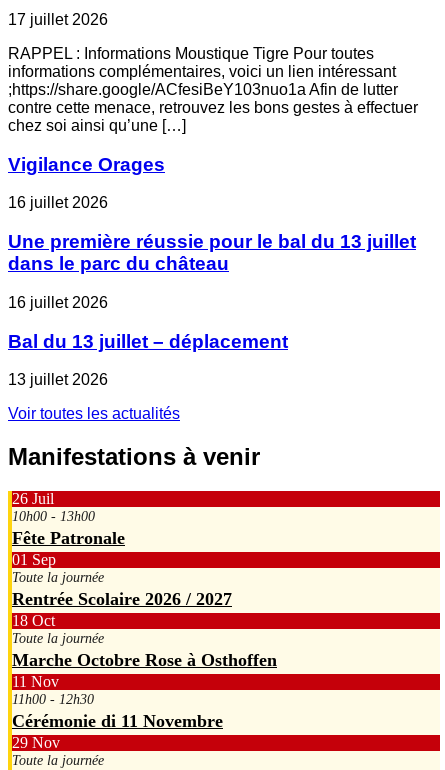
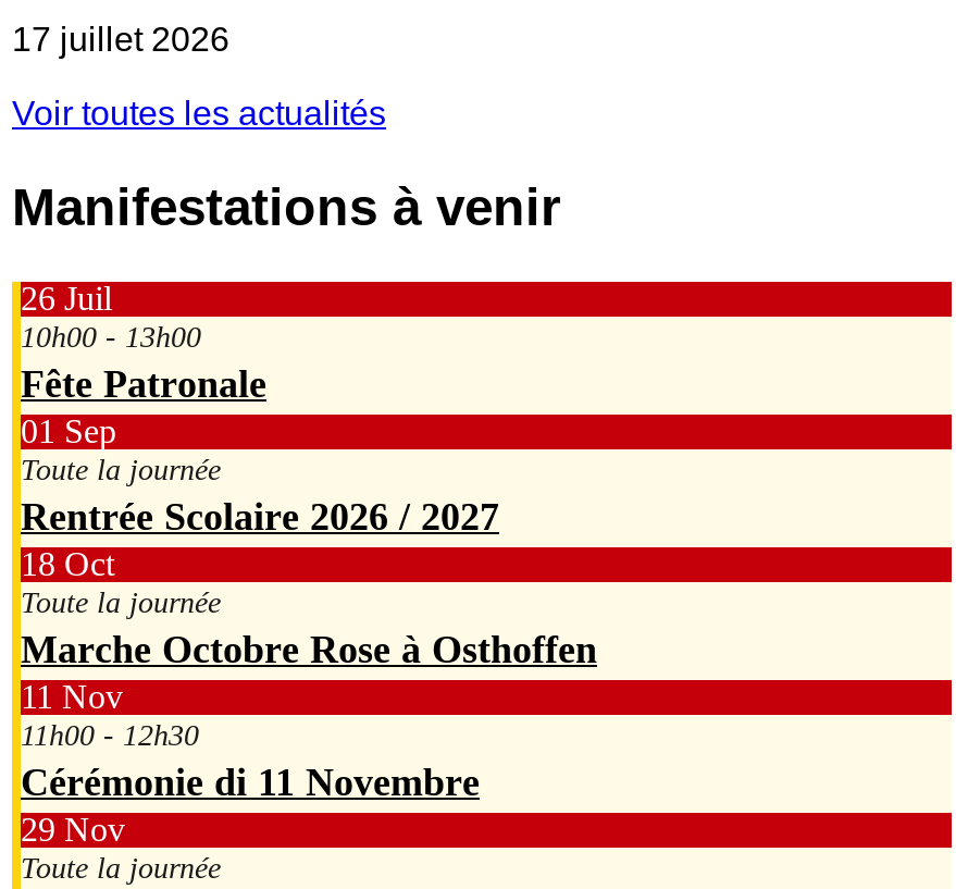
[8,45,418,388] RAPPEL : Informations Moustique Tigre Pour toutes | informations complémentaires, voici un lien intéressant | ;https://share.google/ACfesiBeY103nuo1a Afin de lutter | contre cette menace, retrouvez les bons gestes à effectuer | chez soi ainsi qu’une […] | Vigilance Orages | 16 juillet 2026 | Une première réussie pour le bal du 13 juillet | dans le parc du château | 16 juillet 2026 | Bal du 13 juillet – déplacement | 13 juillet 2026 -> none

